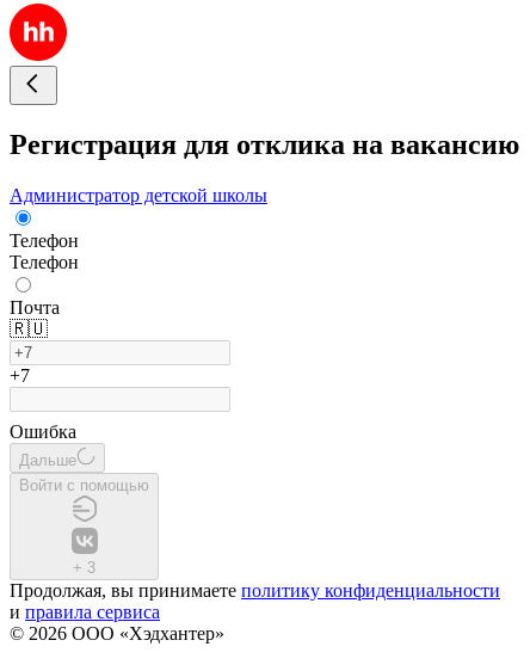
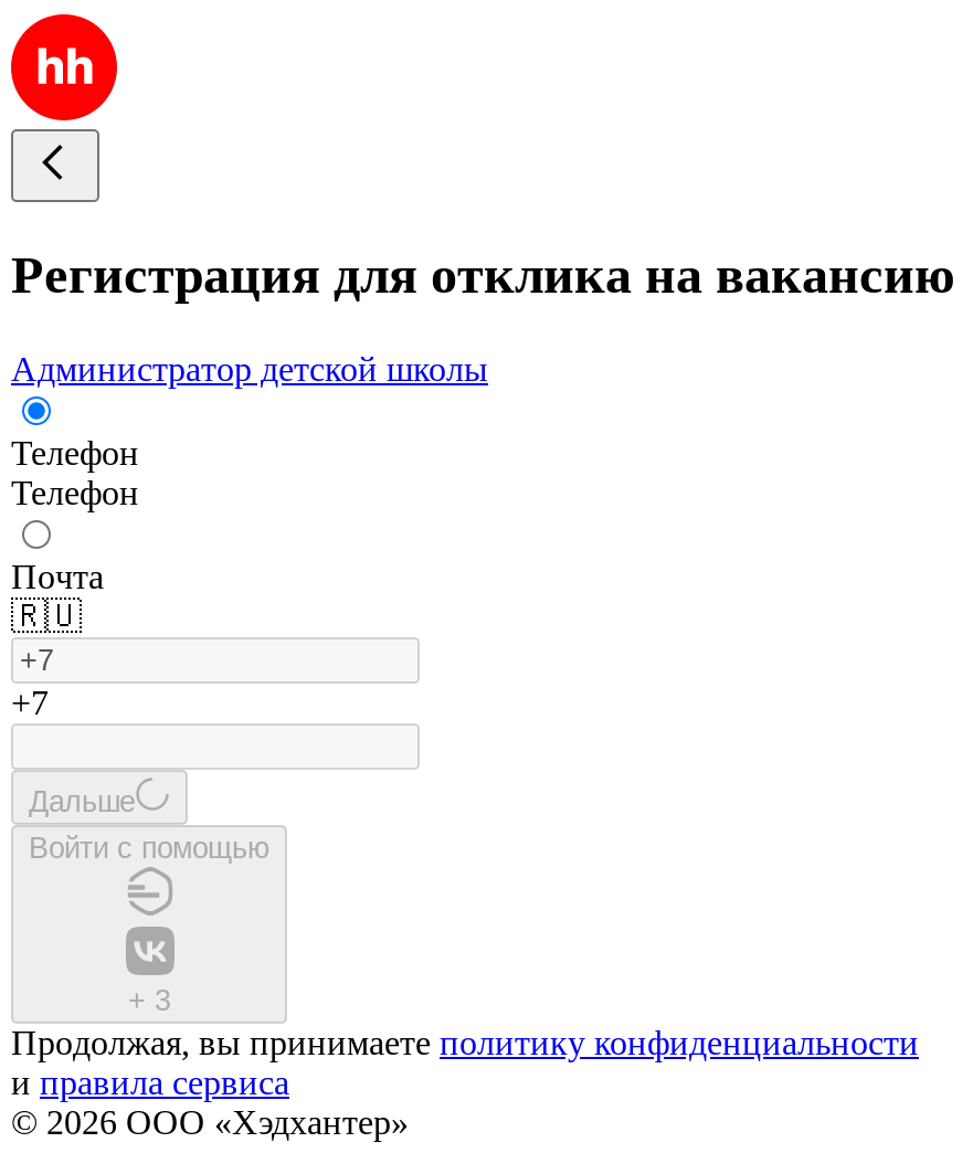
[10,421,76,442] Ошибка -> none

